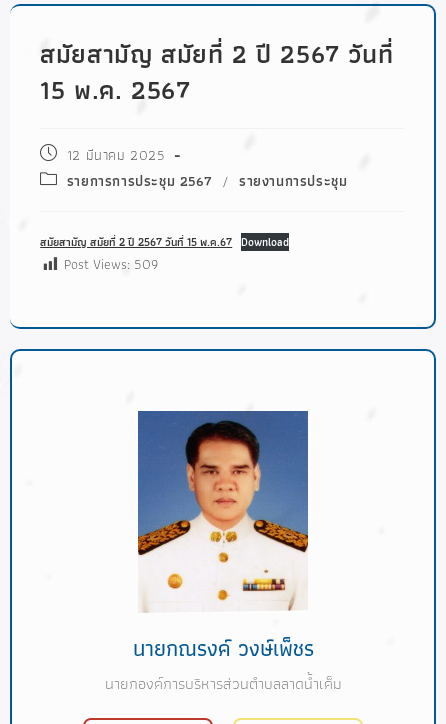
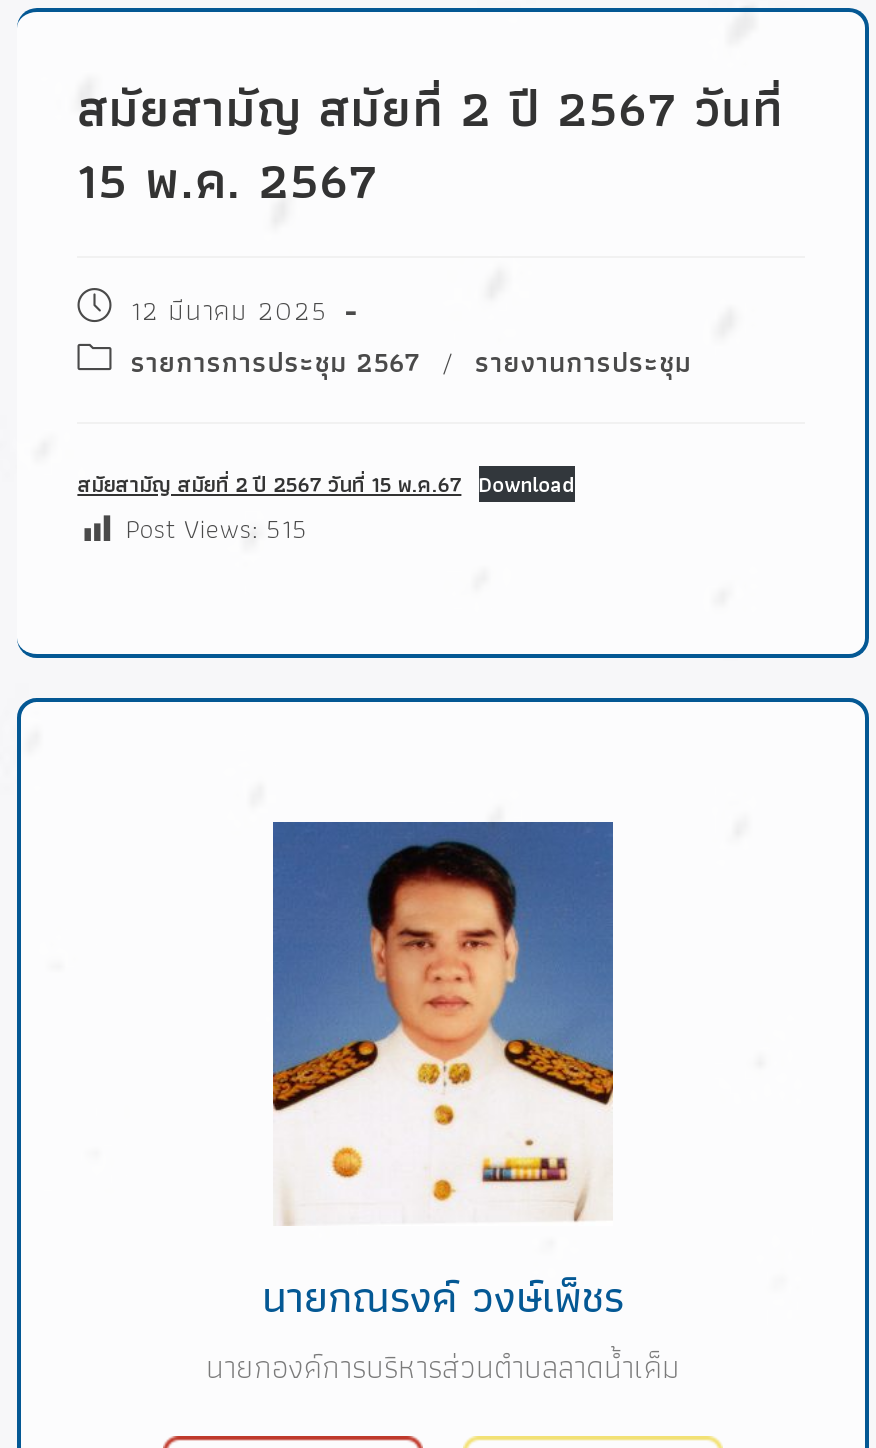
[64,253,158,275] Post Views: 509 -> [125,506,307,550] Post Views: 515

